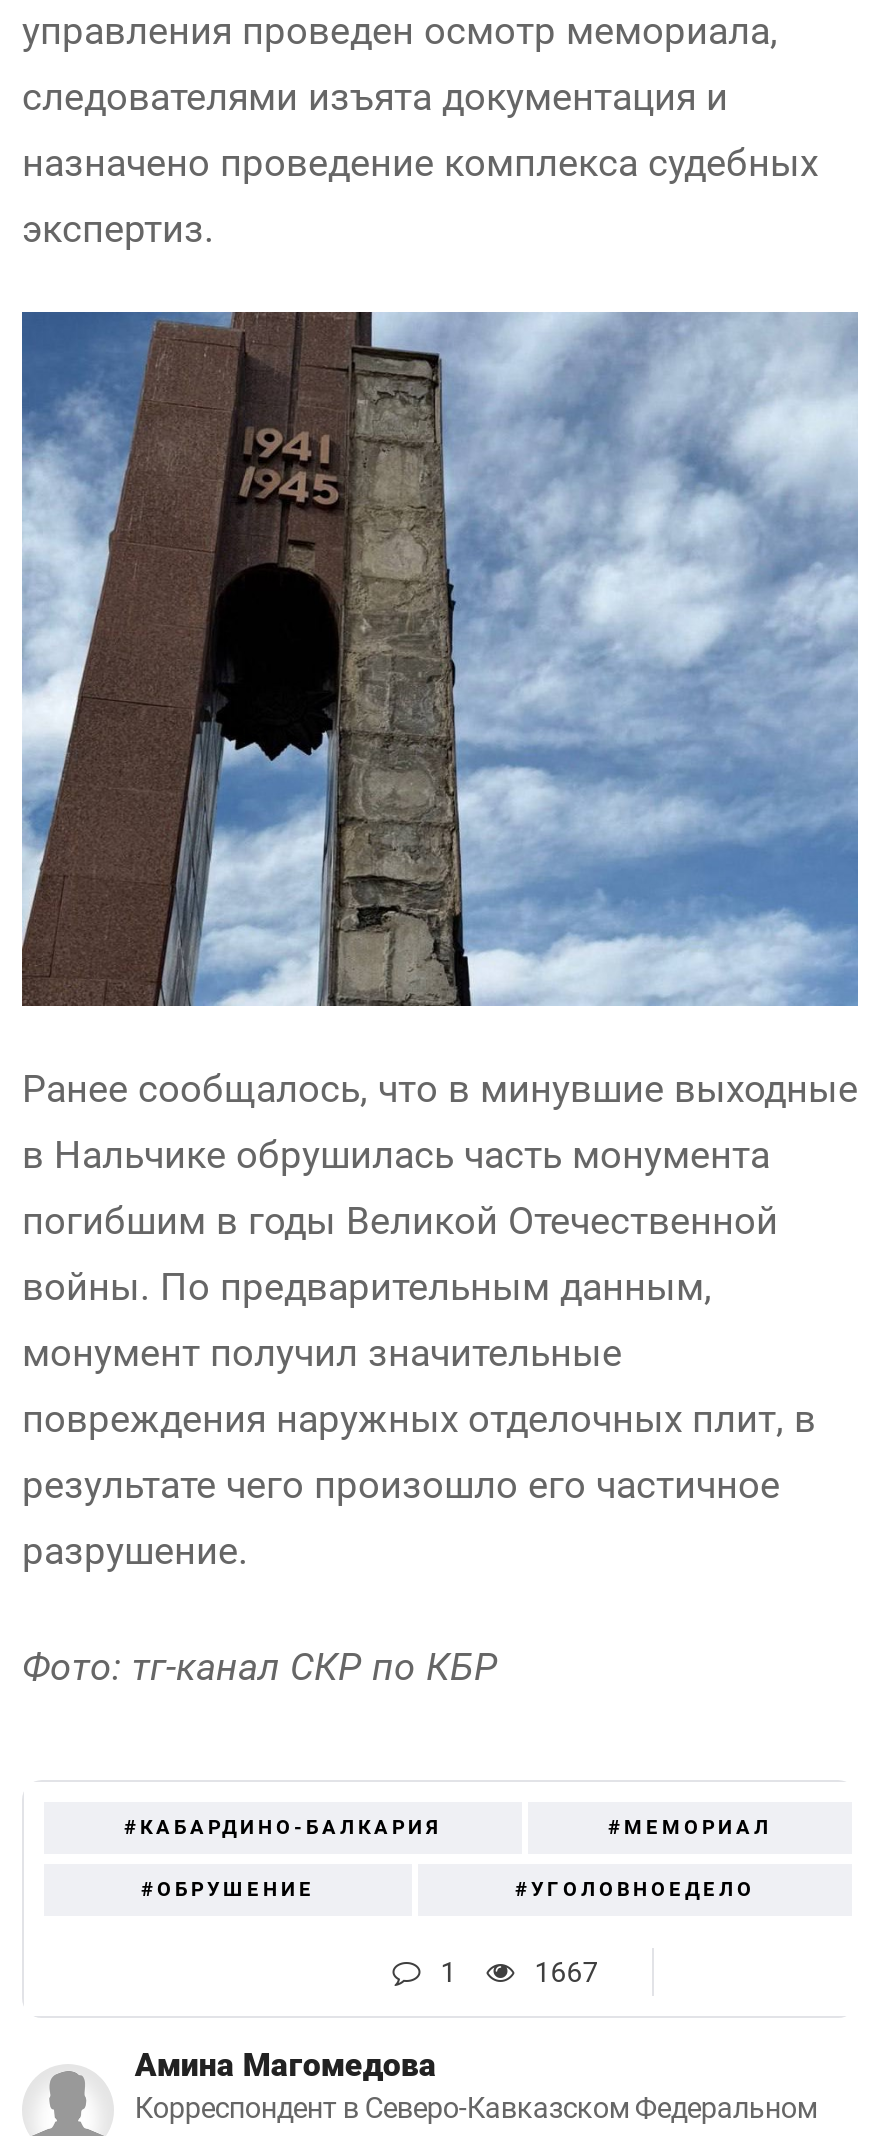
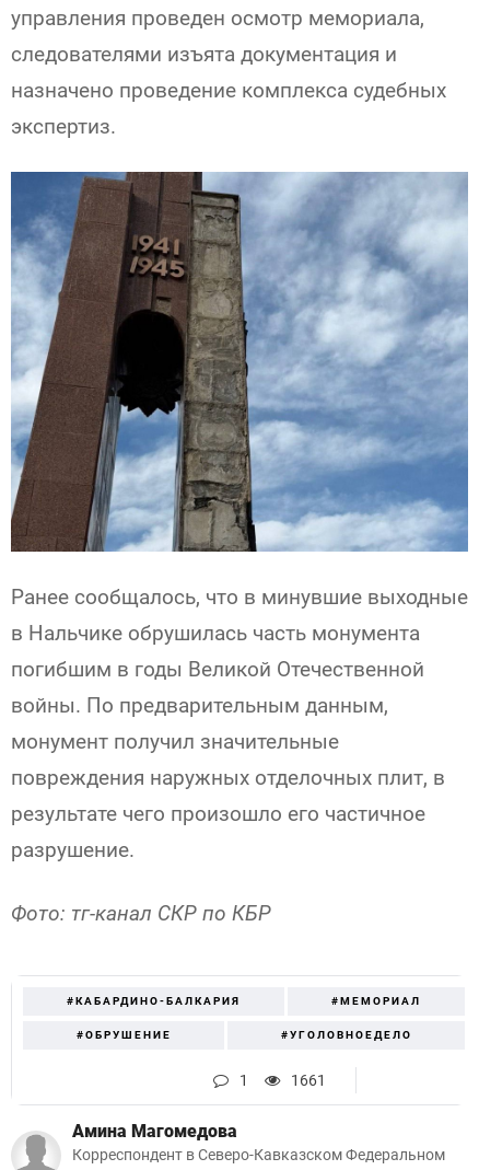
[534,1956,598,1988] 1667 -> [291,1071,326,1089] 1661

